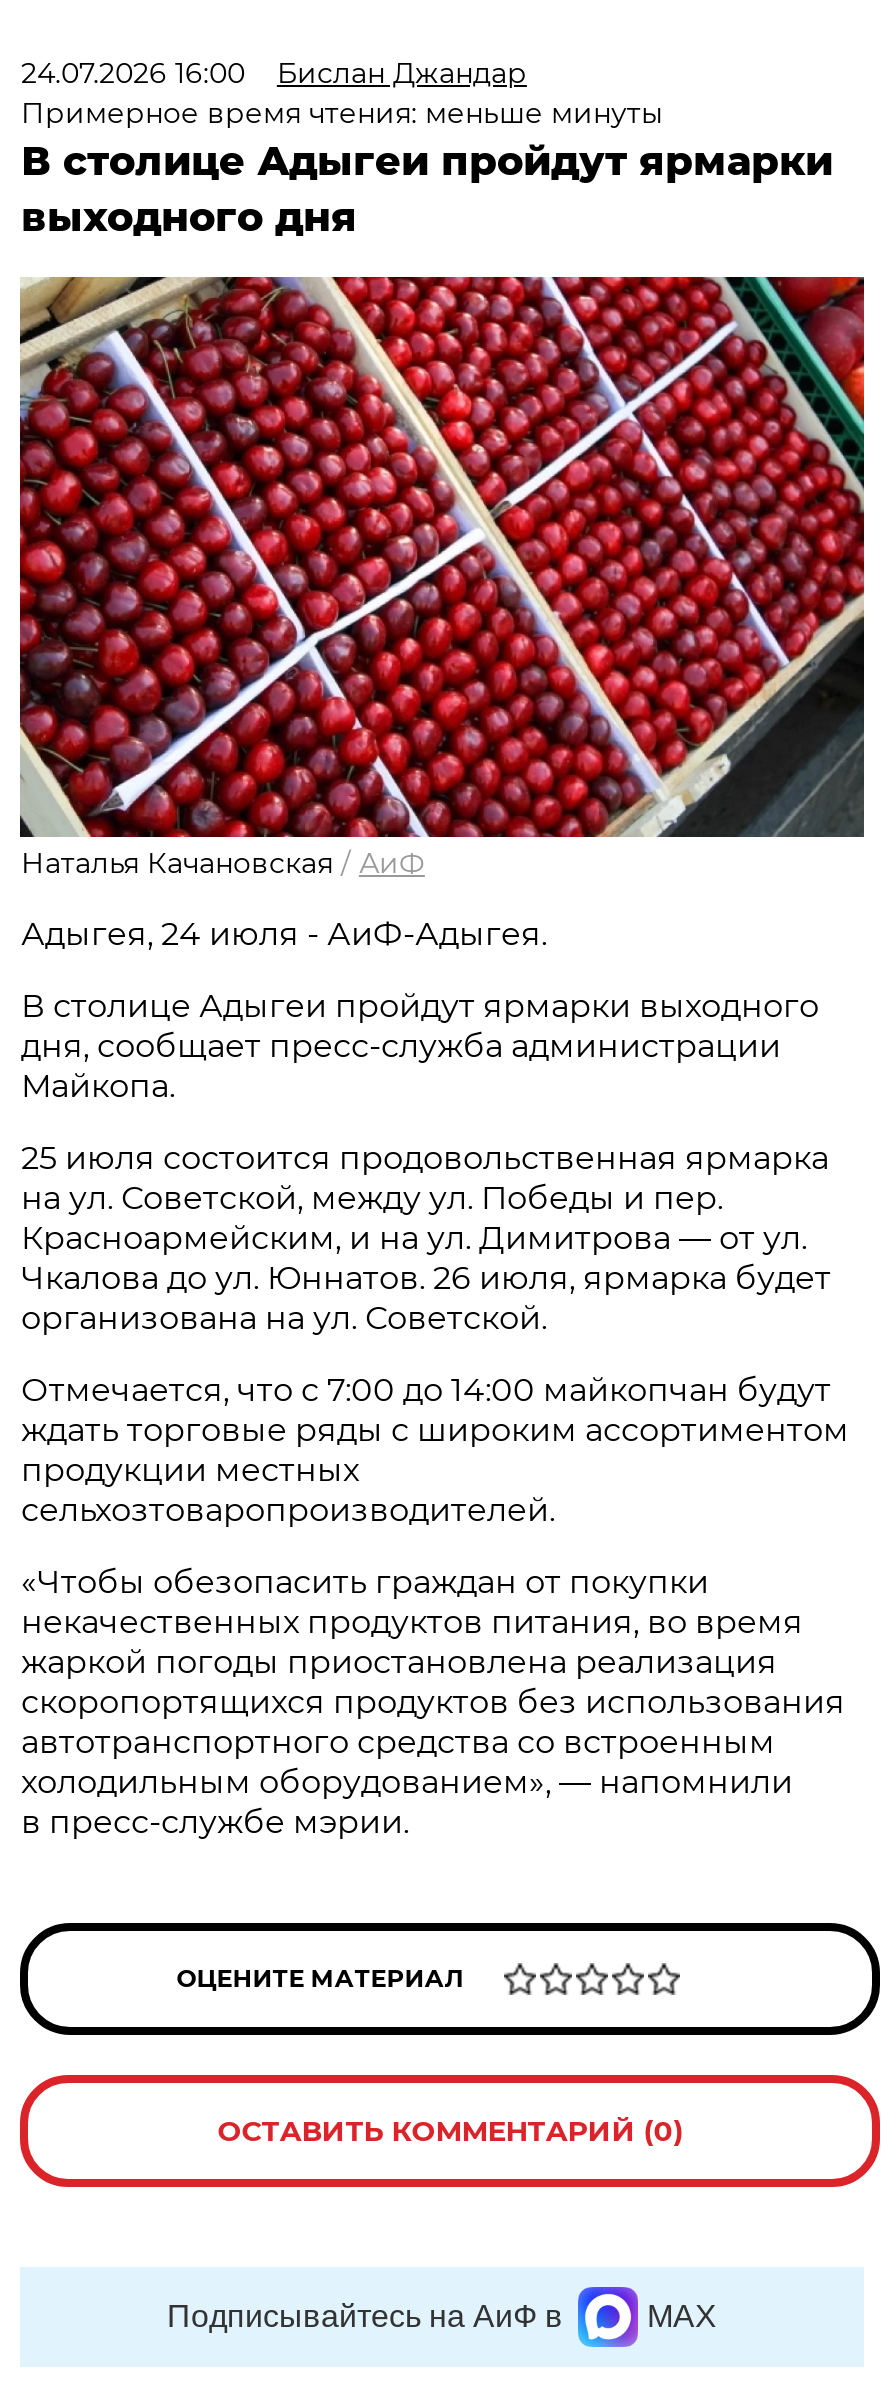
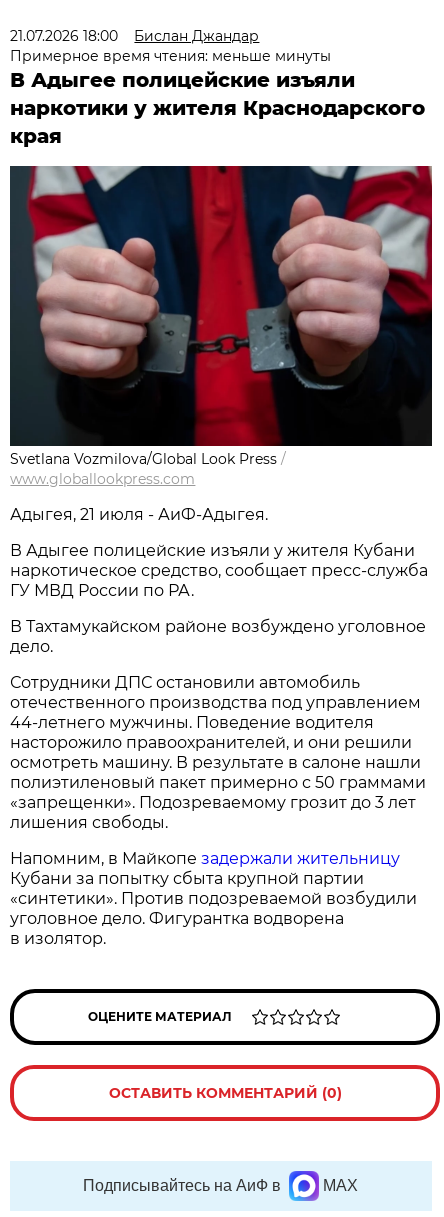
[21,54,527,90] 24.07.2026 16:00 Бислан Джандар -> [10,27,259,45] 21.07.2026 18:00 Бислан Джандар
[21,136,833,240] В столице Адыгеи пройдут ярмарки | выходного дня -> [10,68,425,148] В Адыгее полицейские изъяли | наркотики у жителя Краснодарского | края
[18,275,866,880] [image] | Наталья Качановская / АиФ -> [9,165,433,488] [image] | Svetlana Vozmilova/Global Look Press / | www.globallookpress.com
[21,914,547,952] Адыгея, 24 июля - АиФ-Адыгея. -> [10,505,268,524] Адыгея, 21 июля - АиФ-Адыгея.
[21,986,819,1104] В столице Адыгеи пройдут ярмарки выходного | дня, сообщает пресс-служба администрации | Майкопа. -> [10,541,428,600] В Адыгее полицейские изъяли у жителя Кубани | наркотическое средство, сообщает пресс-служба | ГУ МВД России по РА.
[21,1138,831,1336] 25 июля состоится продовольственная ярмарка | на ул. Советской, между ул. Победы и пер. | Красноармейским, и на ул. Димитрова — от ул. | Чкалова до ул. Юннатов. 26 июля, ярмарка будет | организована на ул. Советской. -> [10,617,426,656] В Тахтамукайском районе возбуждено уголовное | дело.
[21,1370,849,1528] Отмечается, что с 7:00 до 14:00 майкопчан будут | ждать торговые ряды с широким ассортиментом | продукции местных | сельхозтоваропроизводителей. -> [10,673,426,832] Сотрудники ДПС остановили автомобиль | отечественного производства под управлением | 44-летнего мужчины. Поведение водителя | насторожило правоохранителей, и они решили | осмотреть машину. В результате в салоне нашли | полиэтиленовый пакет примерно с 50 граммами | «запрещенки». Подозреваемому грозит до 3 лет | лишения свободы.
[21,1562,845,1840] «Чтобы обезопасить граждан от покупки | некачественных продуктов питания, во время | жаркой погоды приостановлена реализация | скоропортящихся продуктов без использования | автотранспортного средства со встроенным | холодильным оборудованием», — напомнили | в пресс-службе мэрии. -> [10,849,417,948] Напомним, в Майкопе задержали жительницу | Кубани за попытку сбыта крупной партии | «синтетики». Против подозреваемой возбудили | уголовное дело. Фигурантка водворена | в изолятор.

